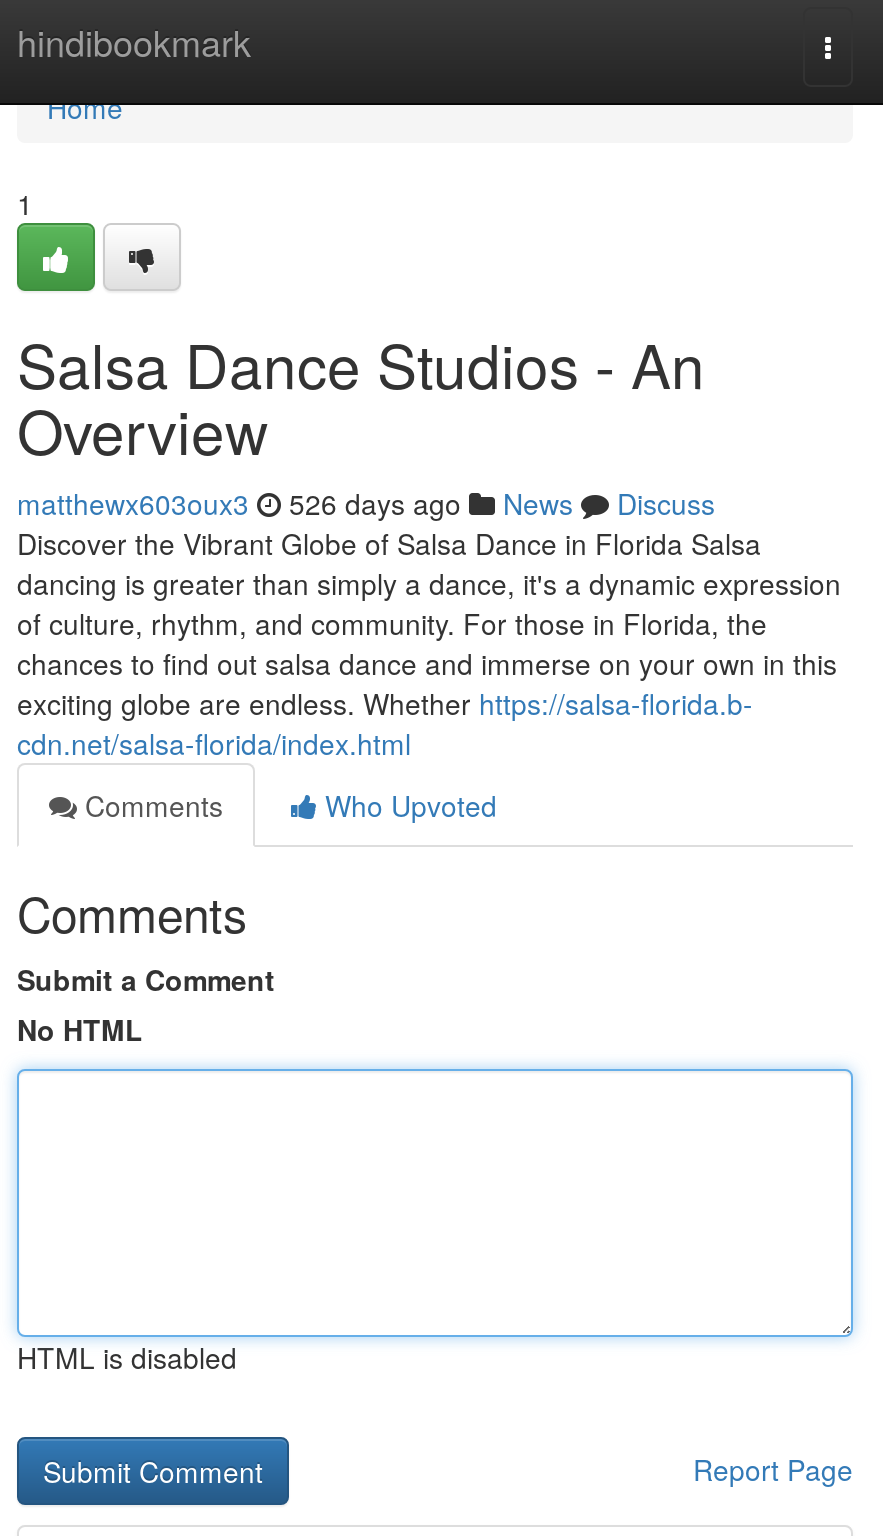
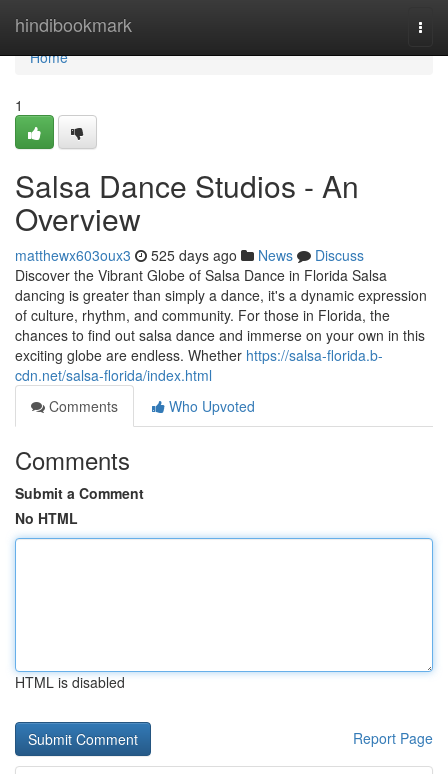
[17,483,715,523] matthewx603oux3 526 days ago News Discuss -> [15,245,364,265] matthewx603oux3 525 days ago News Discuss

